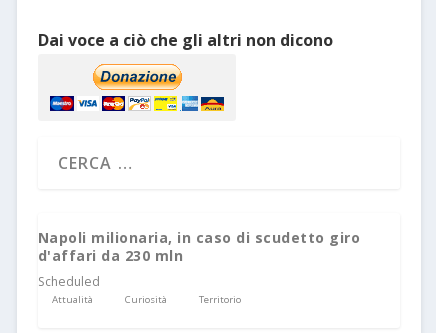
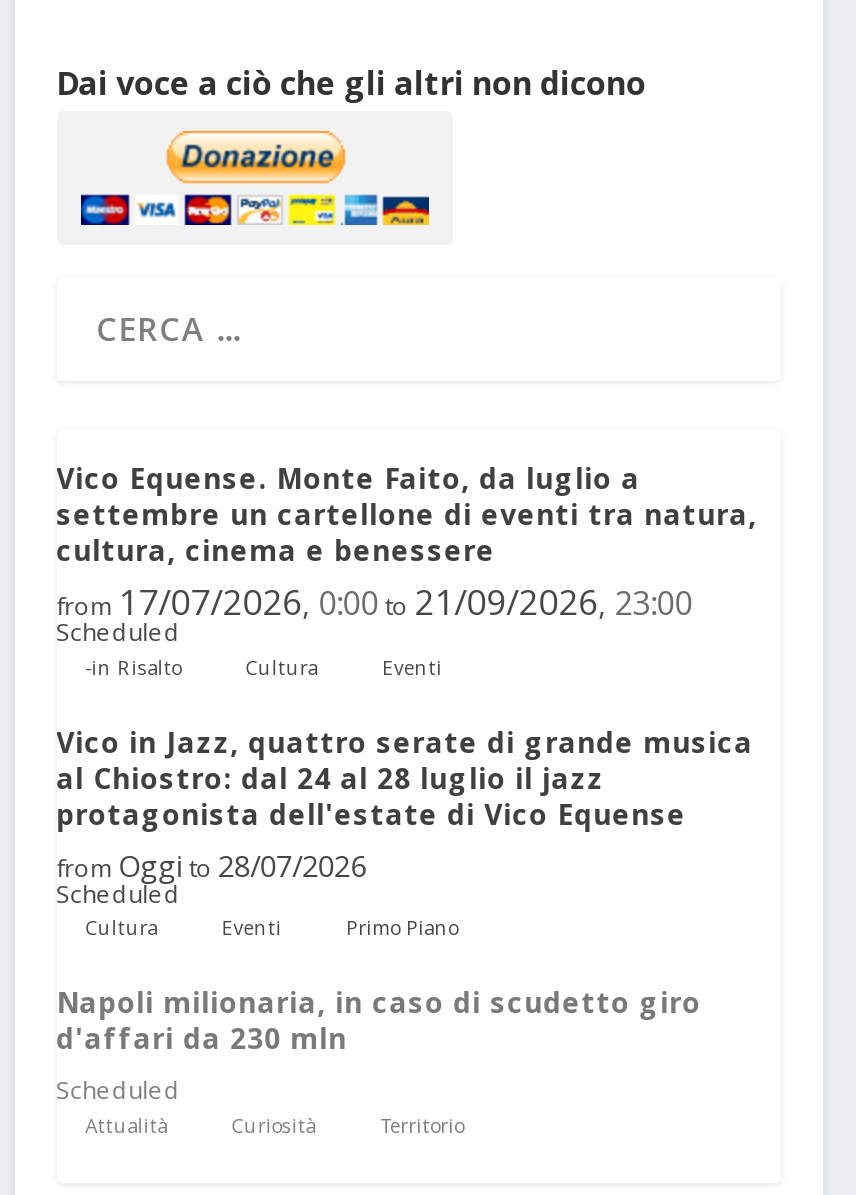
none -> [56,458,757,942] Vico Equense. Monte Faito, da luglio a | settembre un cartellone di eventi tra natura, | cultura, cinema e benessere | from 17/07/2026, 0:00 to 21/09/2026, 23:00 | Scheduled | -in Risalto | Cultura | Eventi | Vico in Jazz, quattro serate di grande musica | al Chiostro: dal 24 al 28 luglio il jazz | protagonista dell'estate di Vico Equense | from Oggi to 28/07/2026 | Scheduled | Cultura | Eventi | Primo Piano

